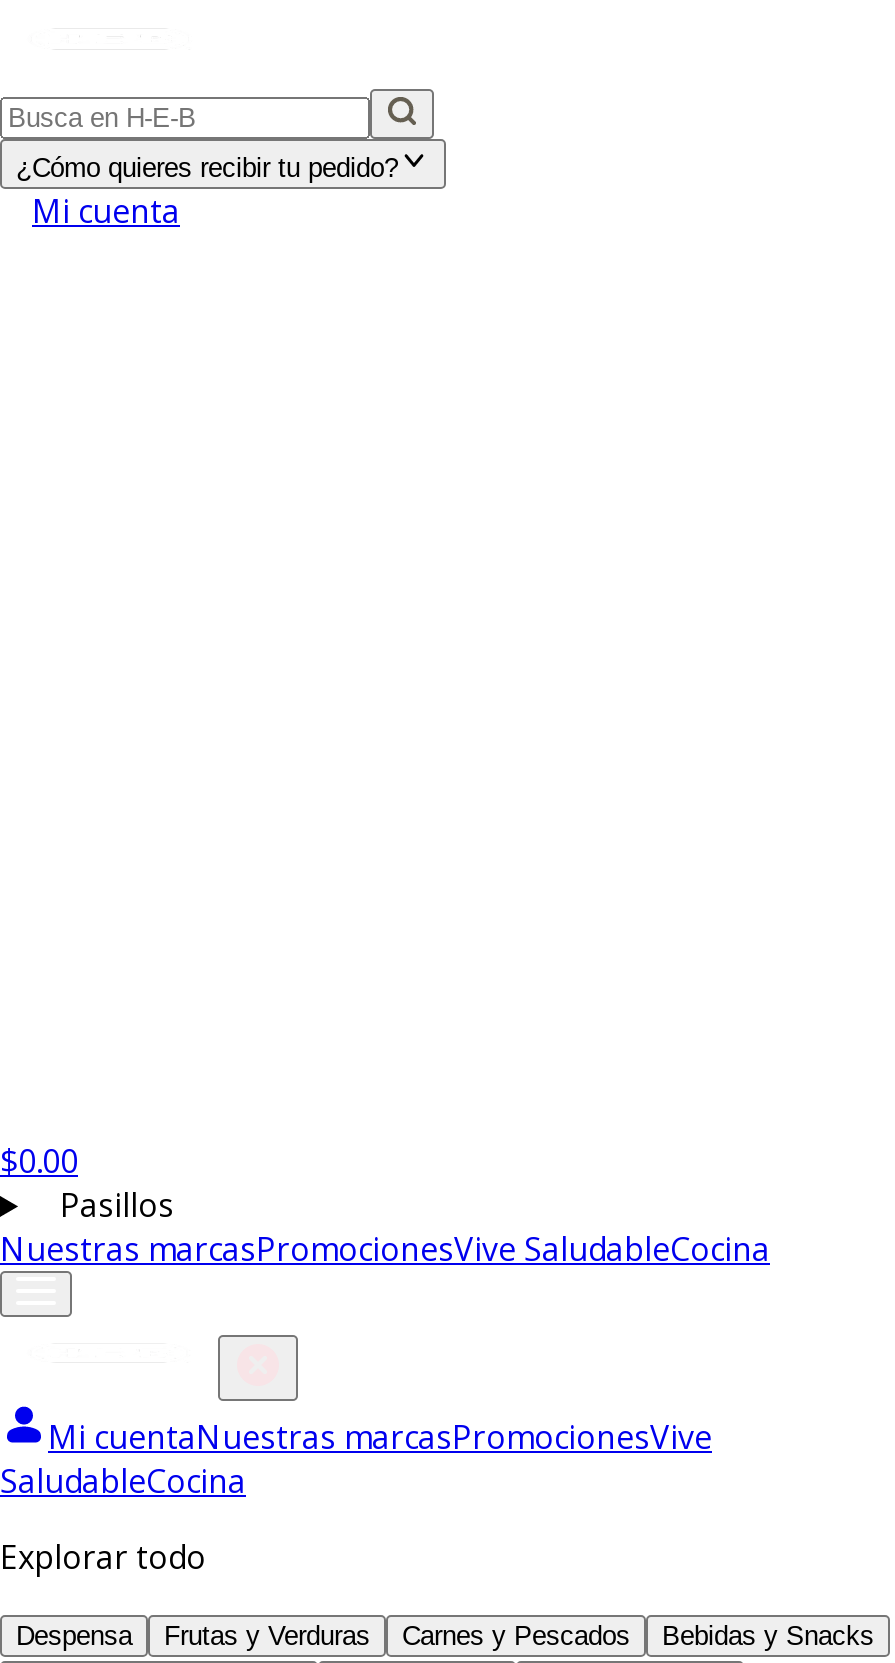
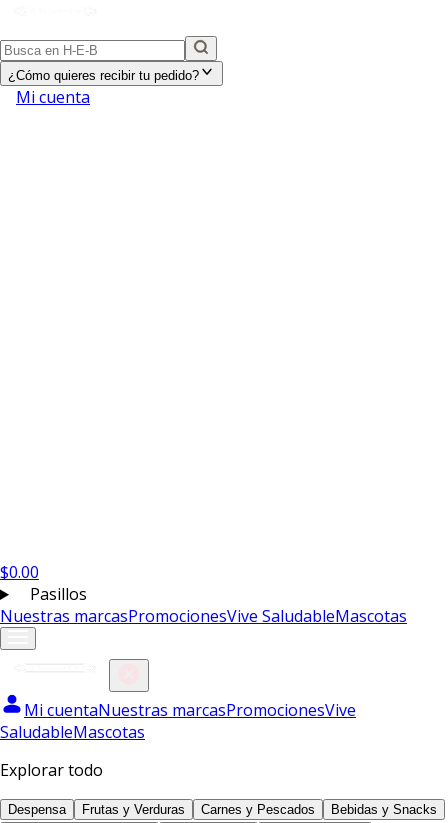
[0,1227,770,1271] Nuestras marcasPromocionesVive SaludableCocina -> [0,605,407,627] Nuestras marcasPromocionesVive SaludableMascotas
[0,1459,246,1503] SaludableCocina -> [0,721,145,743] SaludableMascotas

